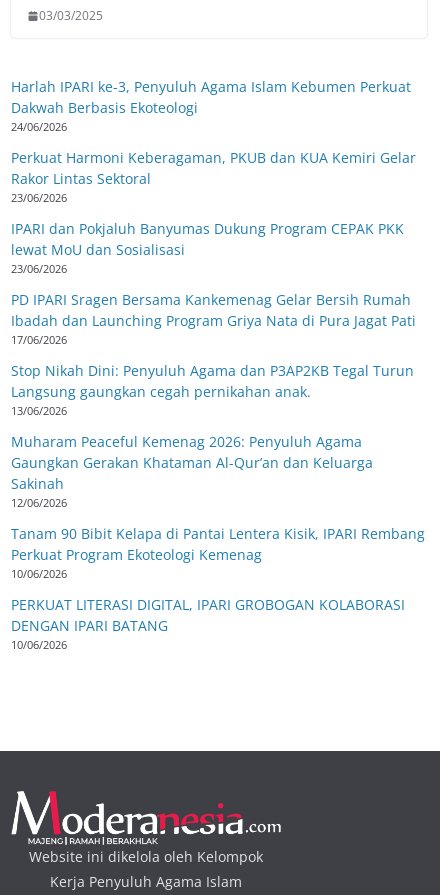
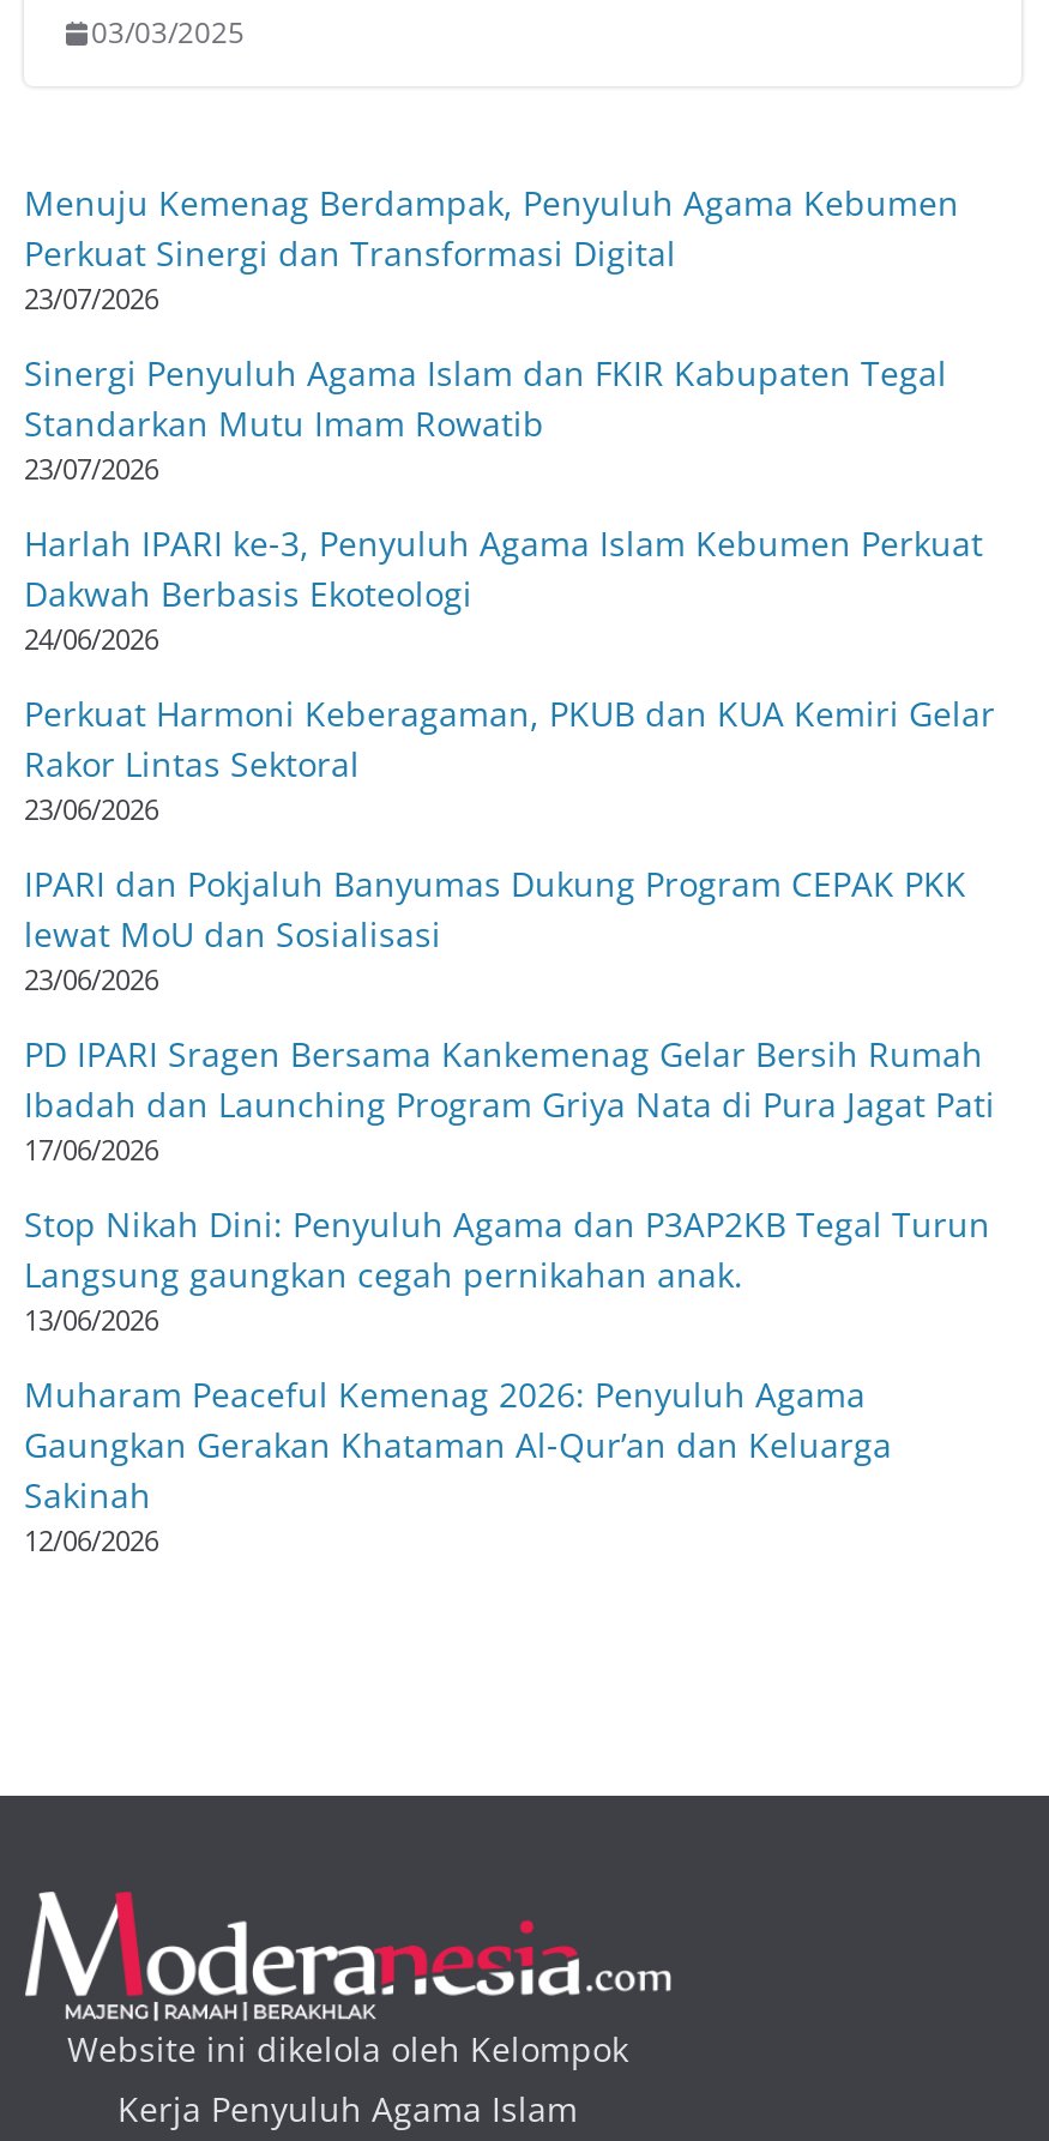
none -> [24,181,959,488] Menuju Kemenag Berdampak, Penyuluh Agama Kebumen | Perkuat Sinergi dan Transformasi Digital | 23/07/2026 | Sinergi Penyuluh Agama Islam dan FKIR Kabupaten Tegal | Standarkan Mutu Imam Rowatib | 23/07/2026
moved [11,77,416,510] -> [24,521,995,1559]: Harlah IPARI ke-3, Penyuluh Agama Islam Kebumen Perkuat | Dakwah Berbasis Ekoteologi | 24/06/2026 | ... | Sakinah | 12/06/2026
[11,524,425,652] Tanam 90 Bibit Kelapa di Pantai Lentera Kisik, IPARI Rembang | Perkuat Program Ekoteologi Kemenag | 10/06/2026 | PERKUAT LITERASI DIGITAL, IPARI GROBOGAN KOLABORASI | DENGAN IPARI BATANG | 10/06/2026 -> none

